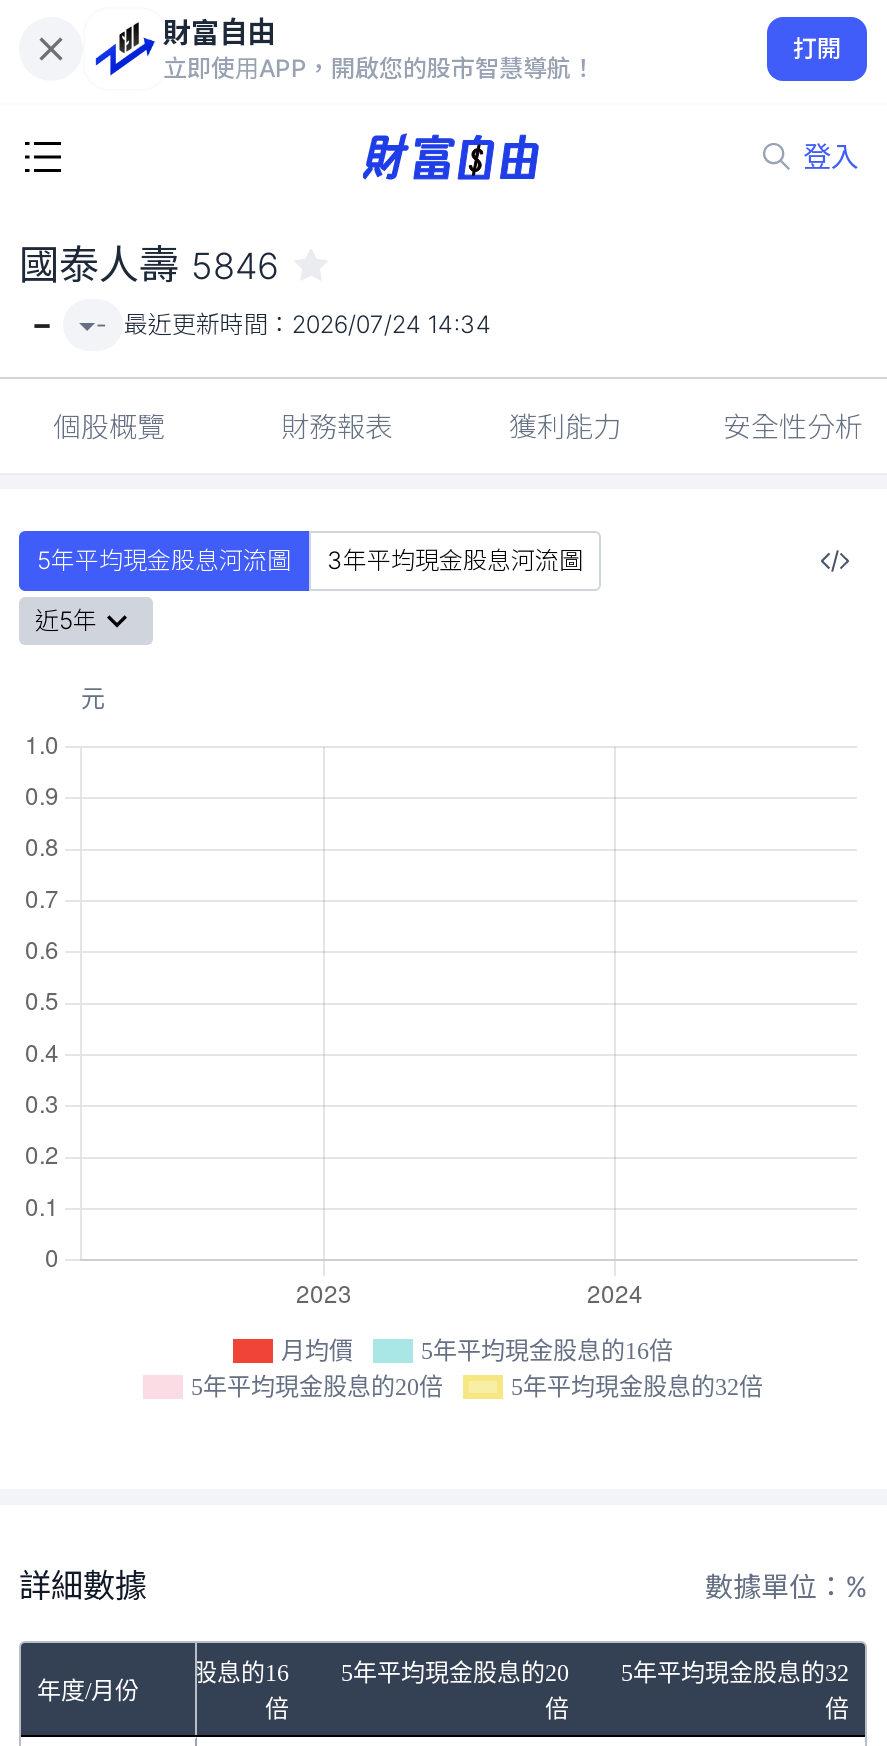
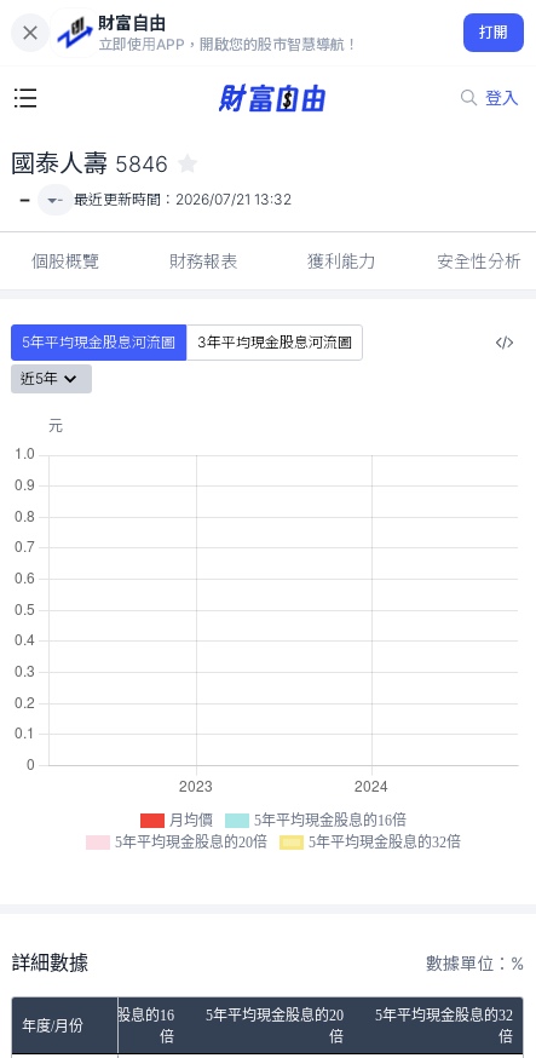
[96,309,492,339] - 最近更新時間：2026/07/24 14:34 -> [57,190,292,208] - 最近更新時間：2026/07/21 13:32

